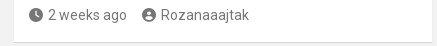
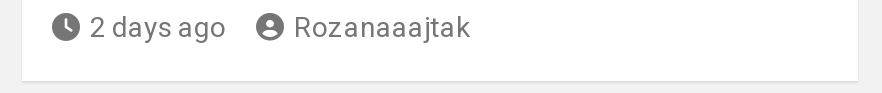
[48,7,127,23] 2 weeks ago -> [90,10,226,42] 2 days ago

